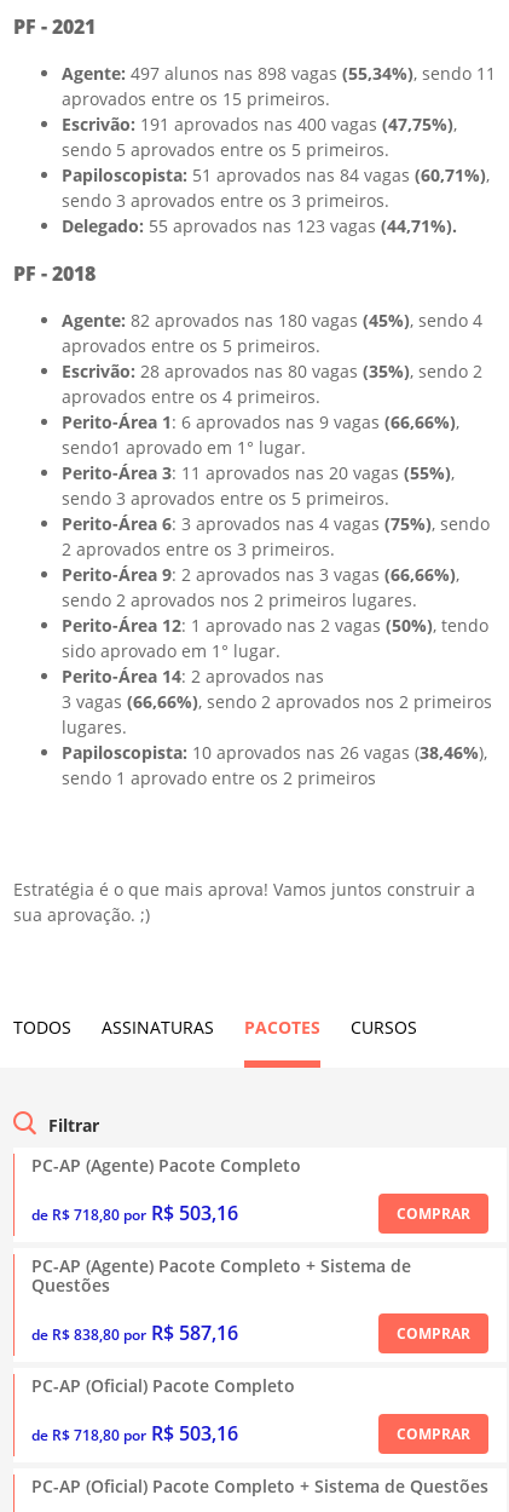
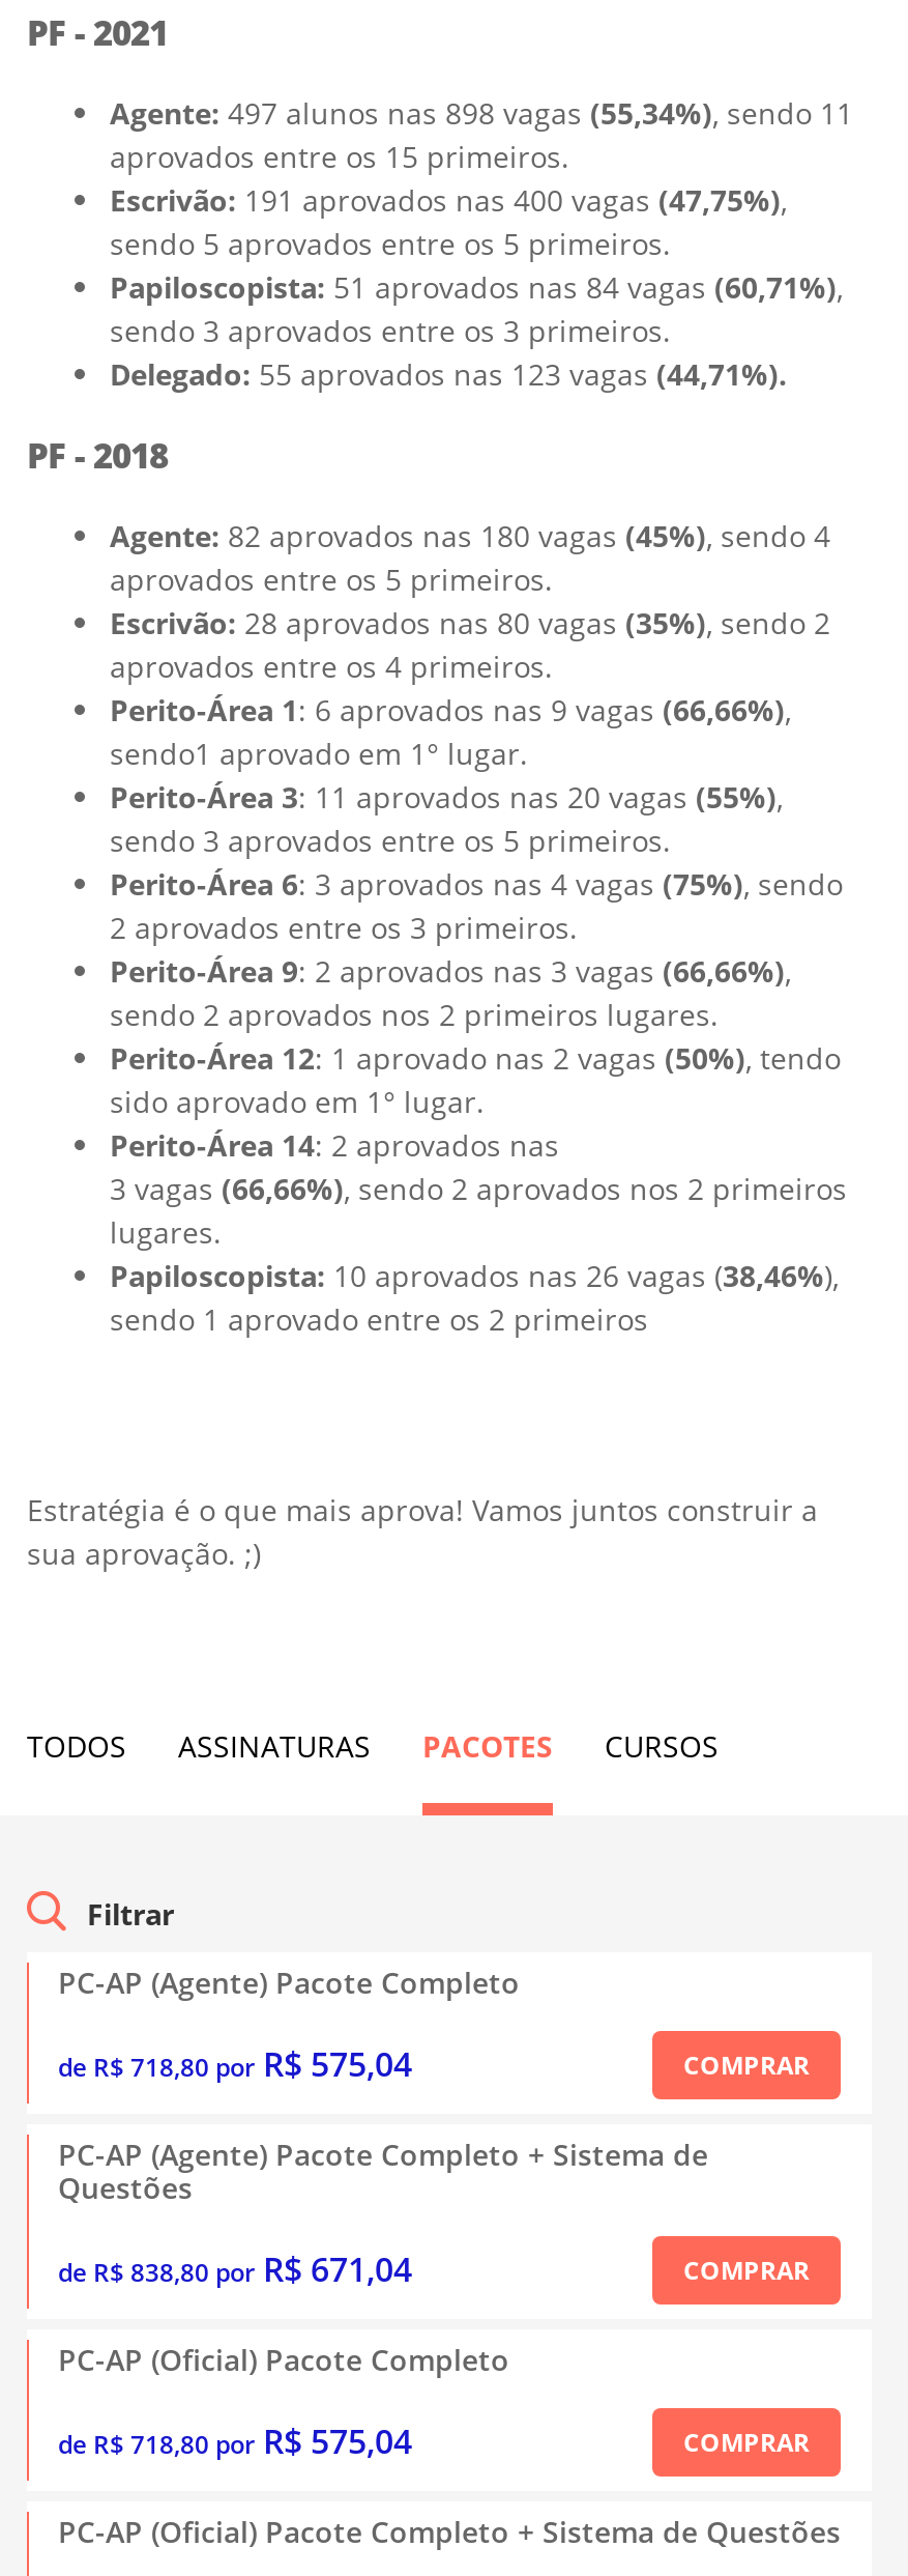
[31,1200,238,1227] de R$ 718,80 por R$ 503,16 -> [58,2042,412,2088] de R$ 718,80 por R$ 575,04
[31,1320,238,1347] de R$ 838,80 por R$ 587,16 -> [58,2248,412,2293] de R$ 838,80 por R$ 671,04
[31,1421,238,1447] de R$ 718,80 por R$ 503,16 -> [58,2420,412,2465] de R$ 718,80 por R$ 575,04

